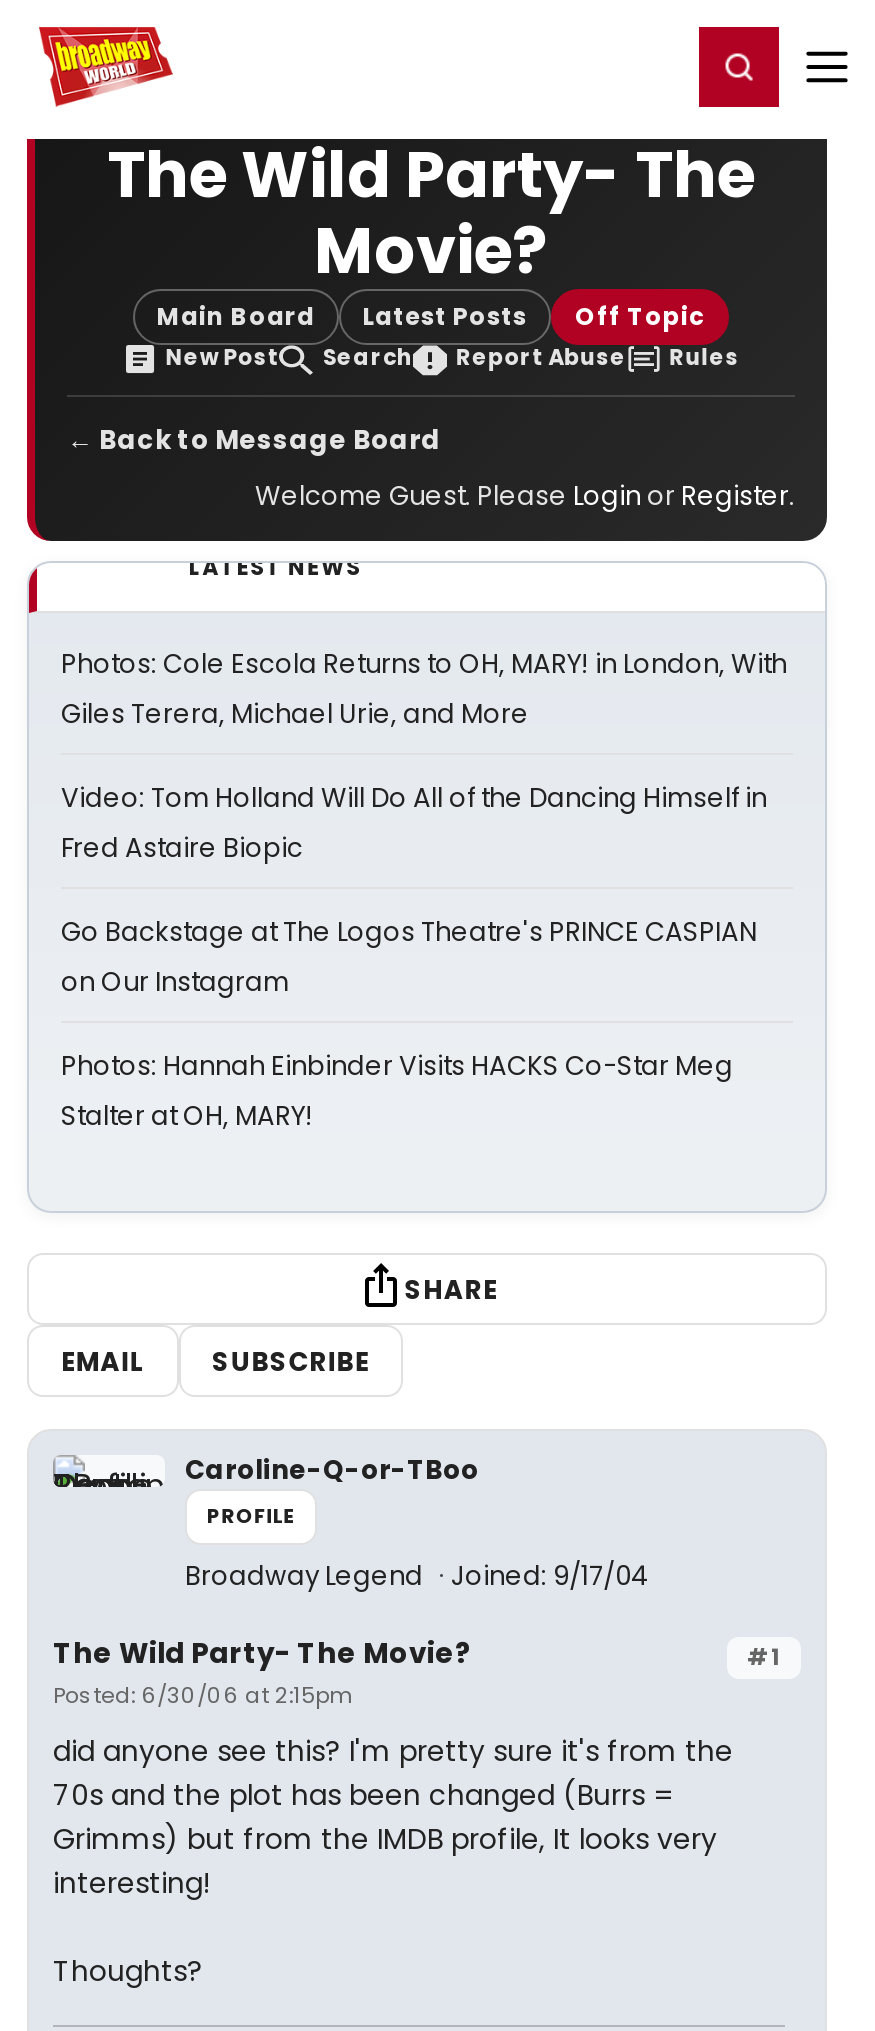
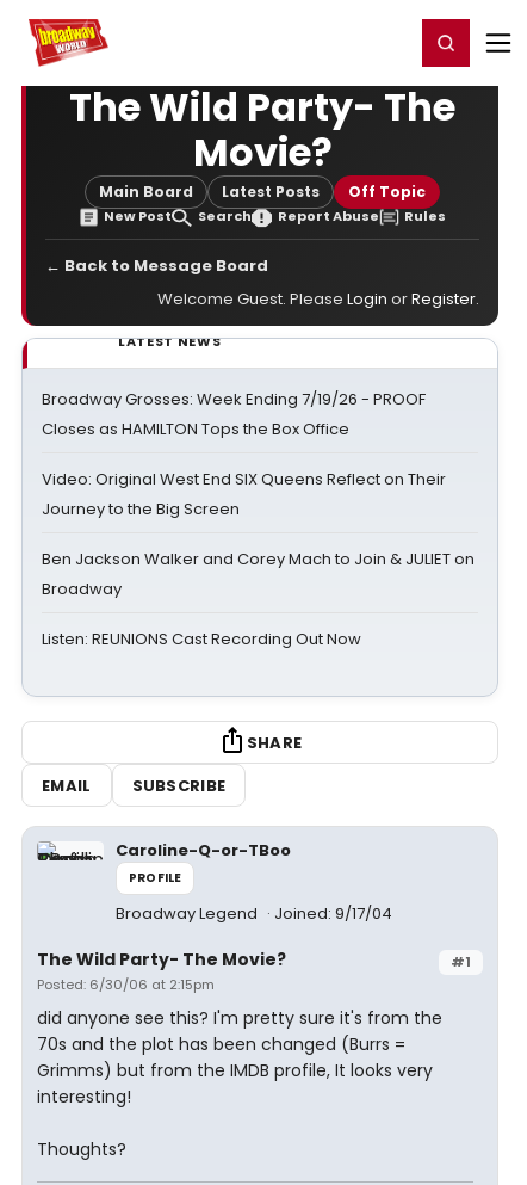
[61,645,787,733] Photos: Cole Escola Returns to OH, MARY! in London, With | Giles Terera, Michael Urie, and More -> [42,388,426,440] Broadway Grosses: Week Ending 7/19/26 - PROOF | Closes as HAMILTON Tops the Box Office
[61,779,767,867] Video: Tom Holland Will Do All of the Dancing Himself in | Fred Astaire Biopic -> [42,468,446,520] Video: Original West End SIX Queens Reflect on Their | Journey to the Big Screen
[61,913,757,1001] Go Backstage at The Logos Theatre's PRINCE CASPIAN | on Our Instagram -> [42,548,475,600] Ben Jackson Walker and Corey Mach to Join & JULIET on | Broadway
[61,1047,733,1135] Photos: Hannah Einbinder Visits HACKS Co-Star Meg | Stalter at OH, MARY! -> [42,628,361,650] Listen: REUNIONS Cast Recording Out Now

